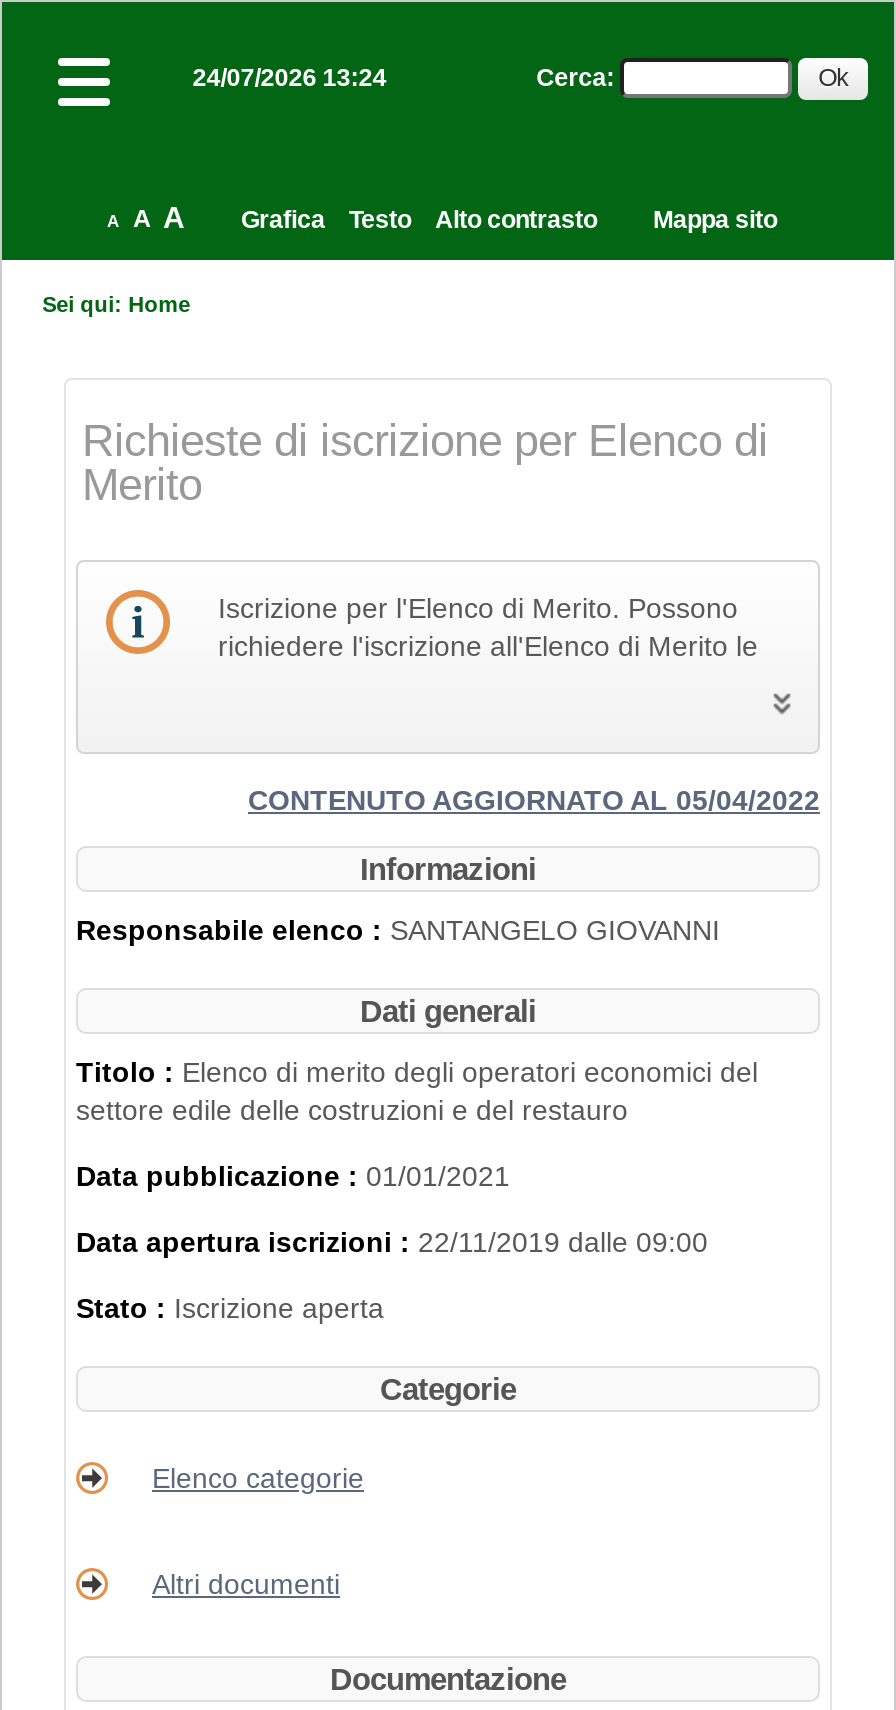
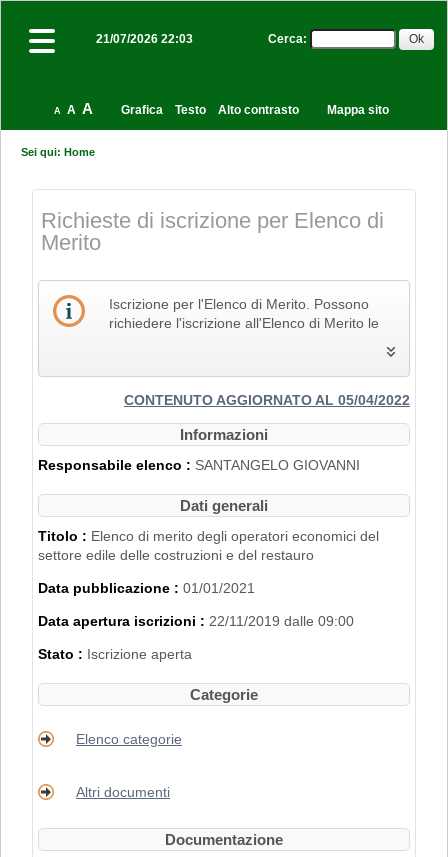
[193,64,387,92] 24/07/2026 13:24 -> [96,32,193,46] 21/07/2026 22:03

